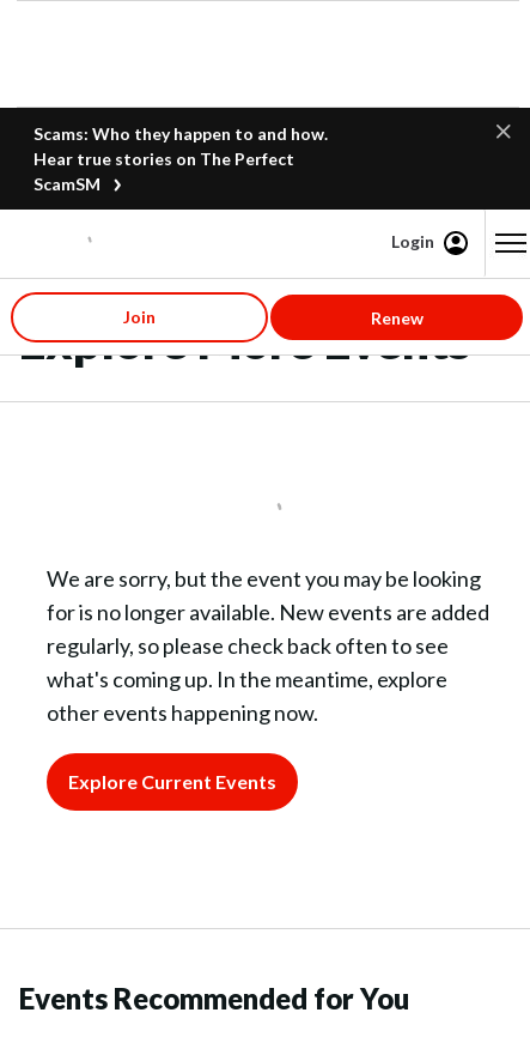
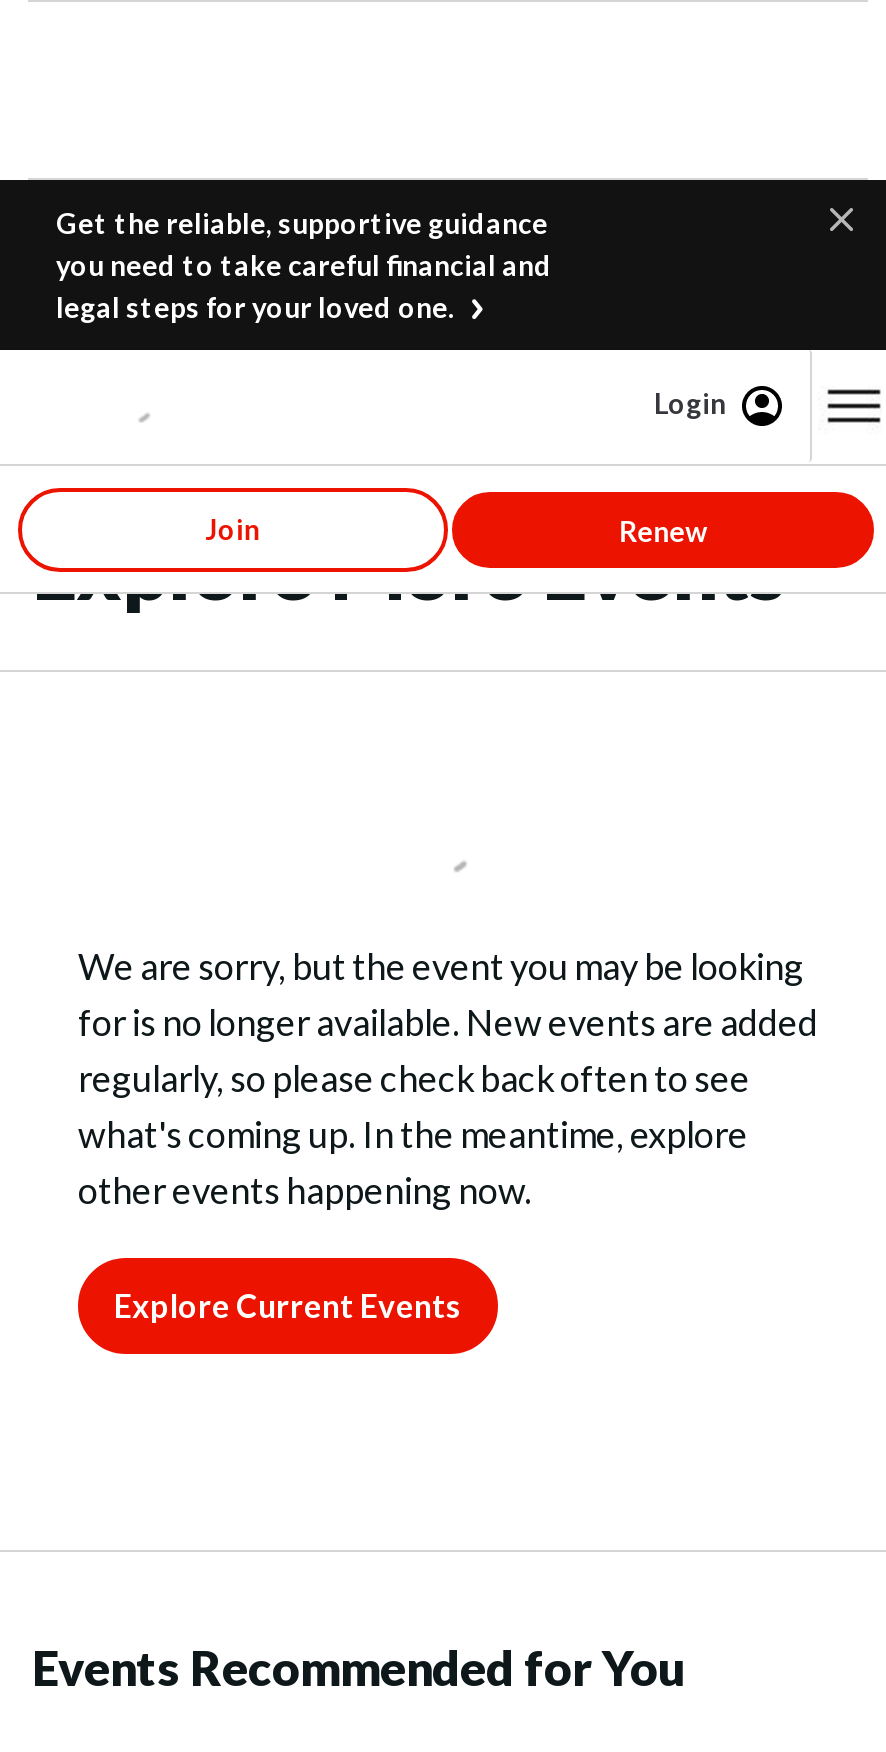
[33,123,328,194] Scams: Who they happen to and how. | Hear true stories on The Perfect | ScamSM -> [56,206,552,324] Get the reliable, supportive guidance | you need to take careful financial and | legal steps for your loved one.

